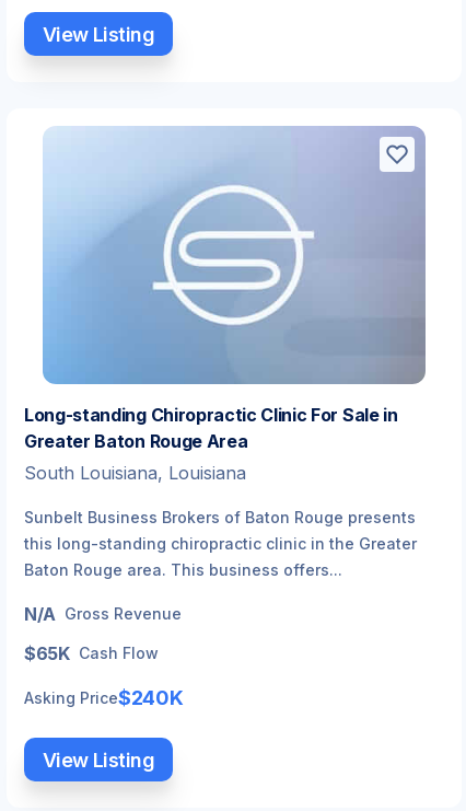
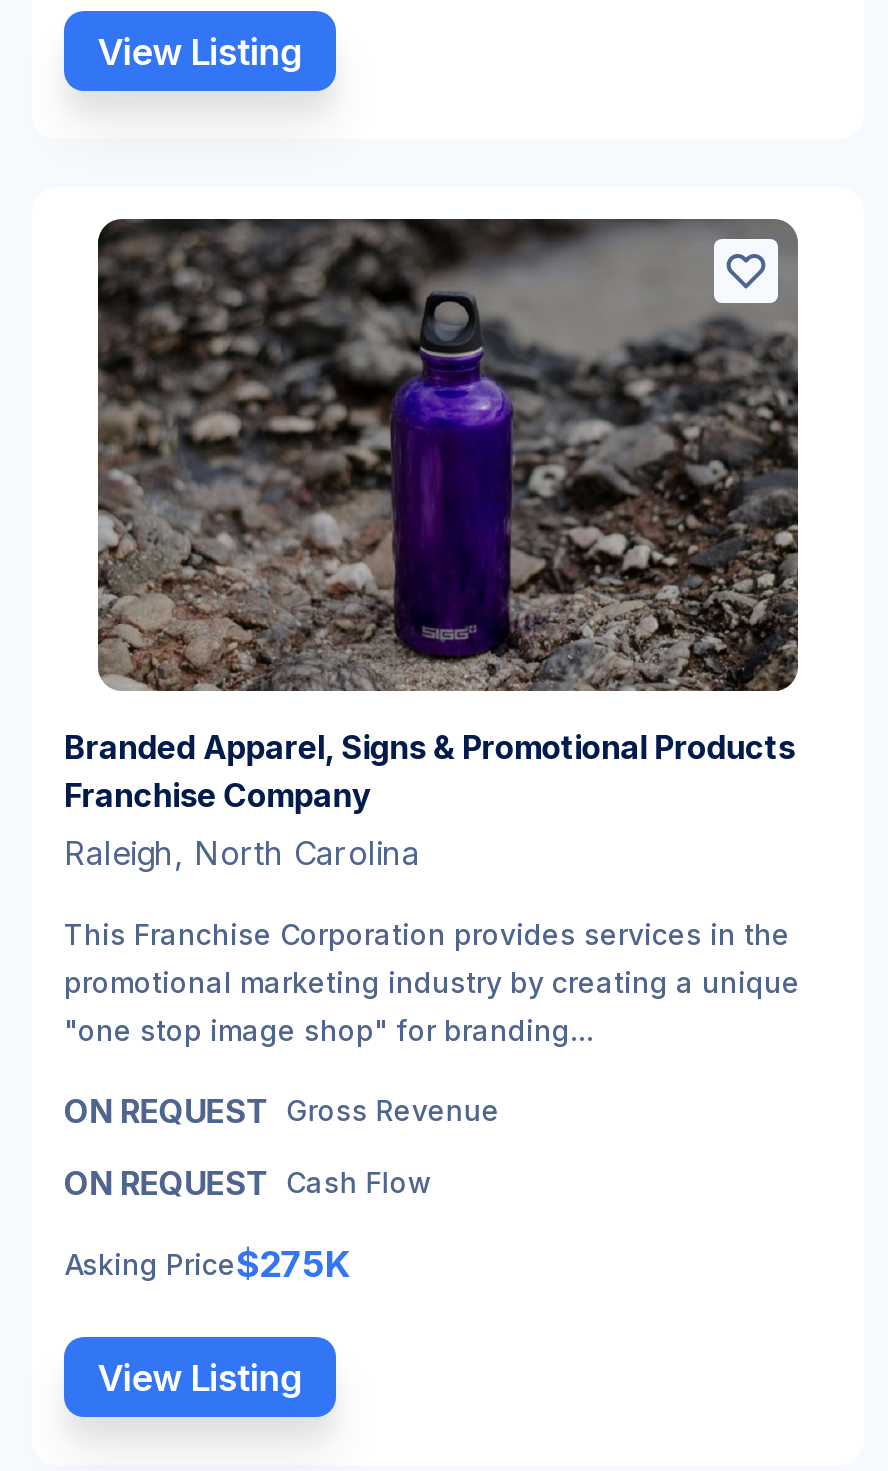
[24,126,427,484] [image] | Long-standing Chiropractic Clinic For Sale in | Greater Baton Rouge Area | South Louisiana, Louisiana -> [64,217,798,873] [image] | Branded Apparel, Signs & Promotional Products | Franchise Company | Raleigh, North Carolina
[24,508,417,579] Sunbelt Business Brokers of Baton Rouge presents | this long-standing chiropractic clinic in the Greater | Baton Rouge area. This business offers... -> [64,917,800,1047] This Franchise Corporation provides services in the | promotional marketing industry by creating a unique | "one stop image shop" for branding...
[24,603,182,625] N/A Gross Revenue -> [64,1091,500,1131] ON REQUEST Gross Revenue
[24,642,158,664] $65K Cash Flow -> [64,1163,432,1203] ON REQUEST Cash Flow
[24,686,183,709] Asking Price$240K -> [64,1243,350,1285] Asking Price$275K

